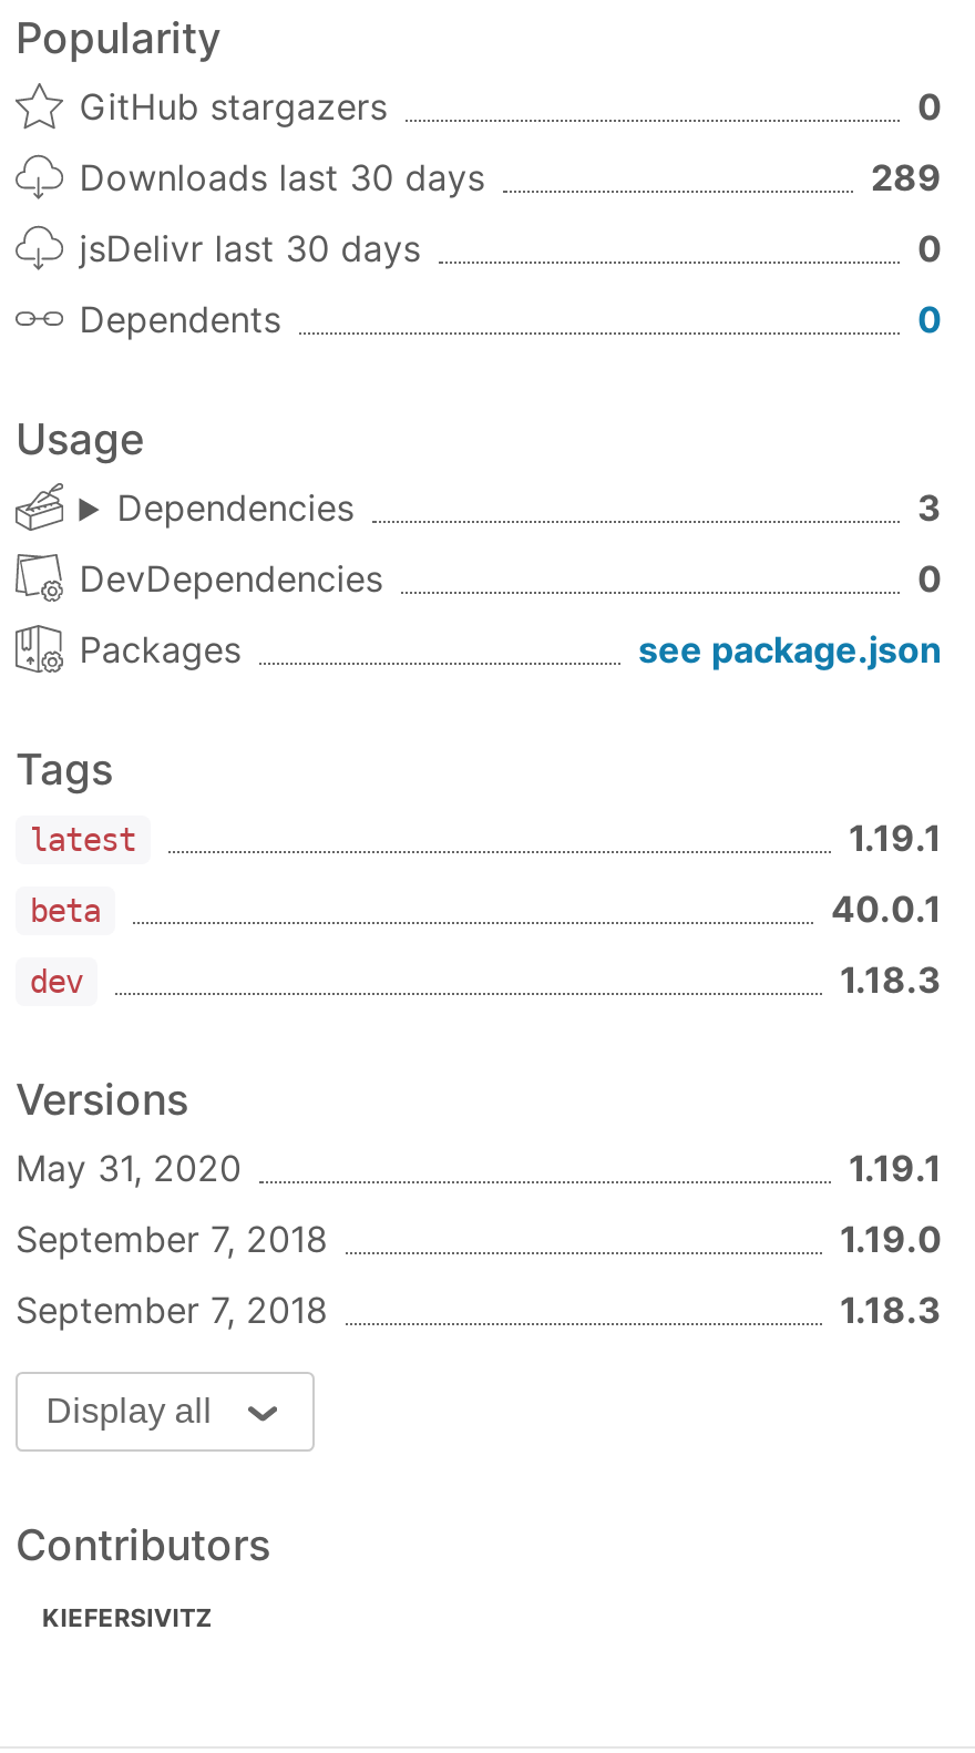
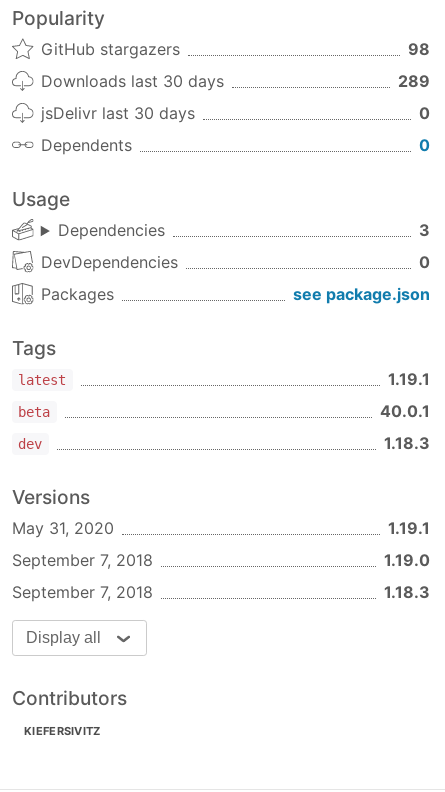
[917,85,942,129] 0 -> [408,39,430,59] 98

